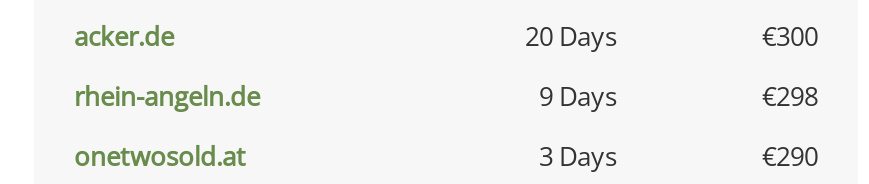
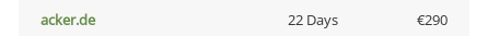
[74,18,818,174] 20 Days | €300 | rhein-angeln.de | 9 Days | €298 | onetwosold.at | 3 Days -> [287,10,338,29] 22 Days

